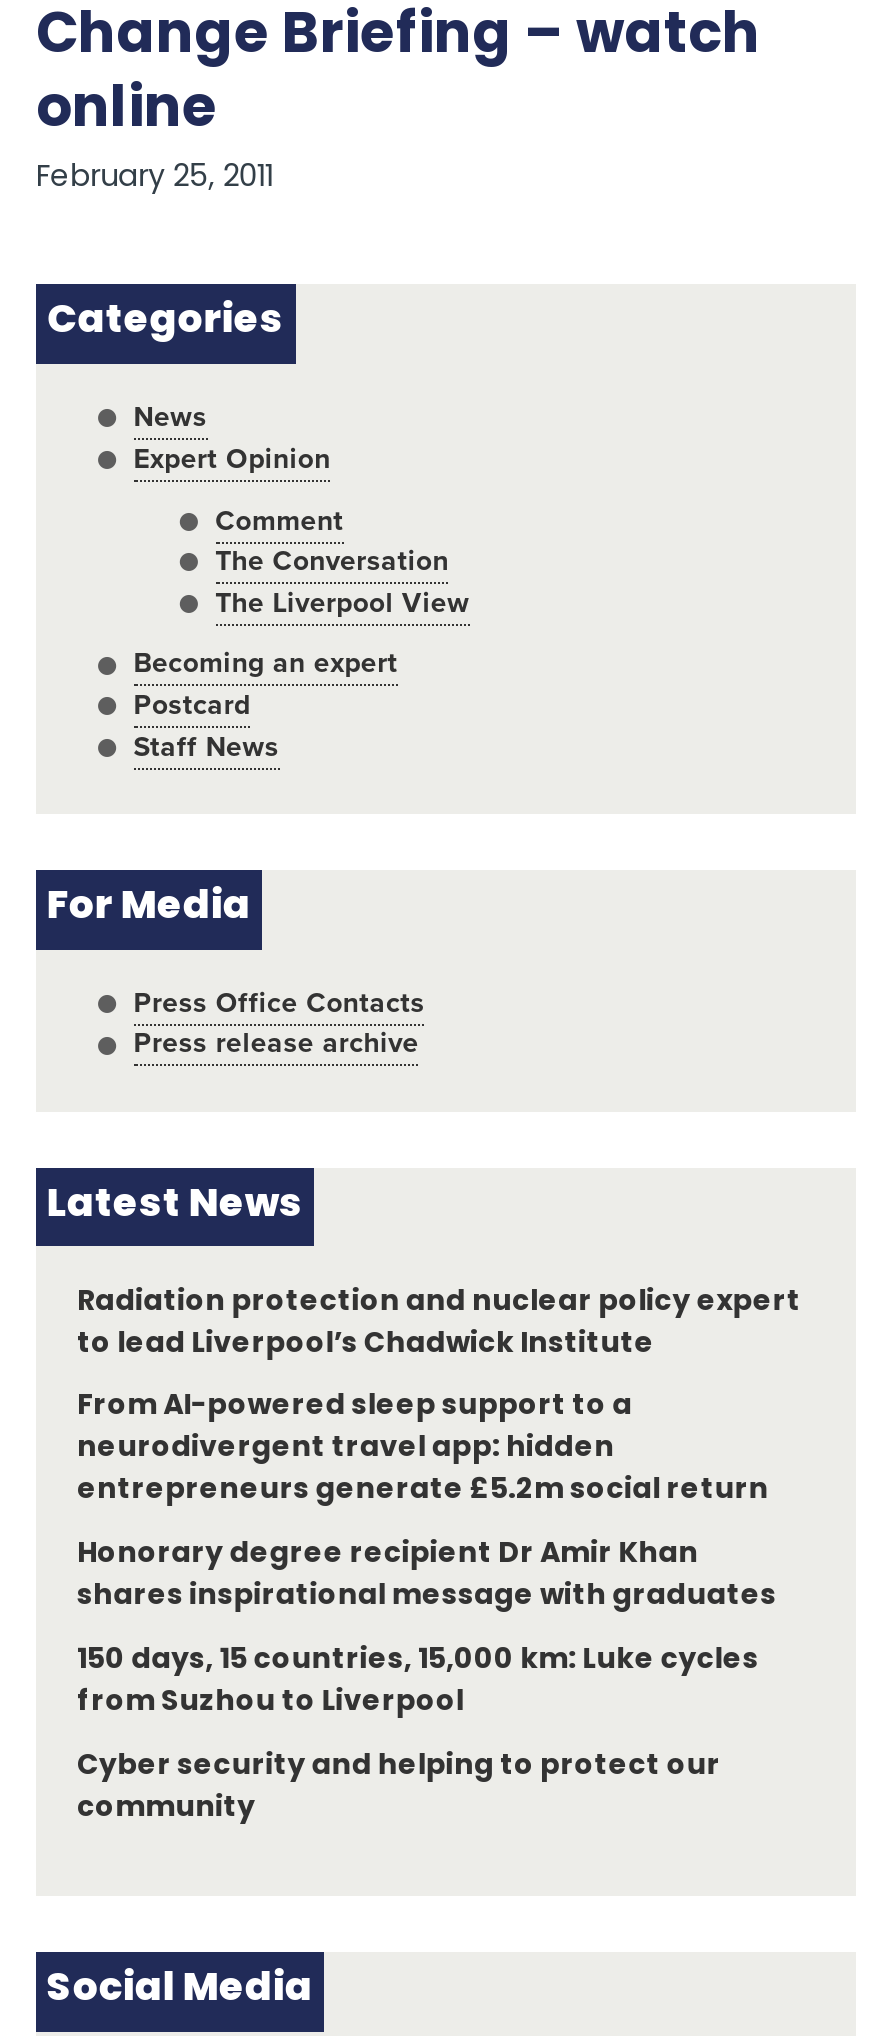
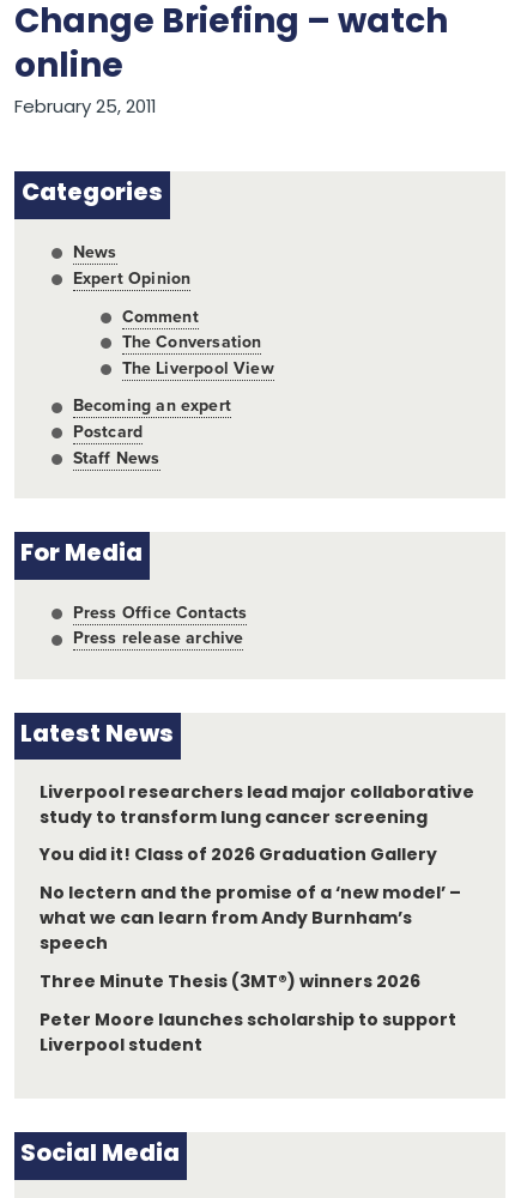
[77,1287,801,1359] Radiation protection and nuclear policy expert | to lead Liverpool’s Chadwick Institute -> [39,784,475,827] Liverpool researchers lead major collaborative | study to transform lung cancer screening
[77,1393,769,1507] From AI-powered sleep support to a | neurodivergent travel app: hidden | entrepreneurs generate £5.2m social return -> [39,847,438,865] You did it! Class of 2026 Graduation Gallery
[77,1540,777,1612] Honorary degree recipient Dr Amir Khan | shares inspirational message with graduates -> [39,885,461,954] No lectern and the promise of a ‘new model’ – | what we can learn from Andy Burnham’s | speech
[77,1646,759,1718] 150 days, 15 countries, 15,000 km: Luke cycles | from Suzhou to Liverpool -> [39,974,421,992] Three Minute Thesis (3MT®) winners 2026
[77,1751,720,1823] Cyber security and helping to protect our | community -> [39,1012,457,1055] Peter Moore launches scholarship to support | Liverpool student

